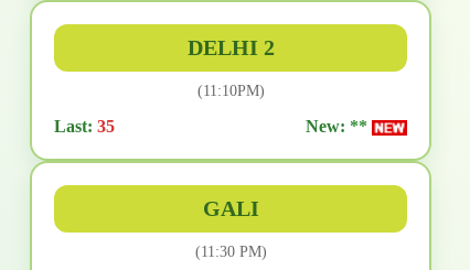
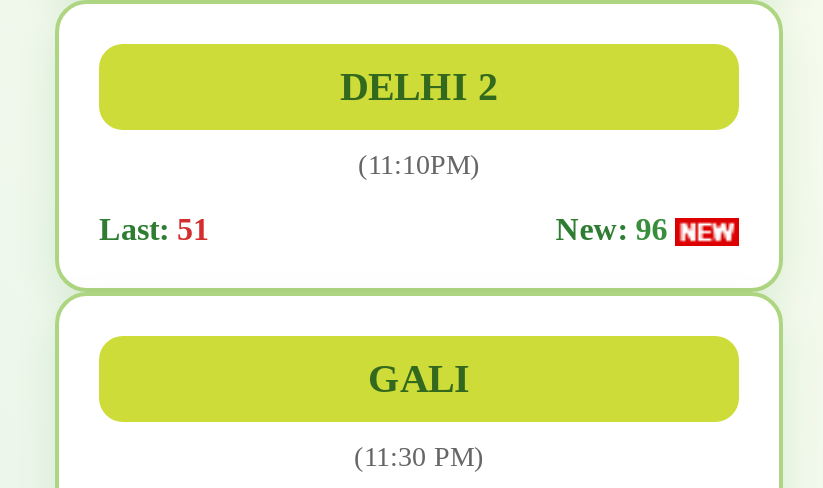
[54,117,115,136] Last: 35 -> [99,212,209,246] Last: 51
[306,117,368,136] New: ** -> [555,212,667,246] New: 96

